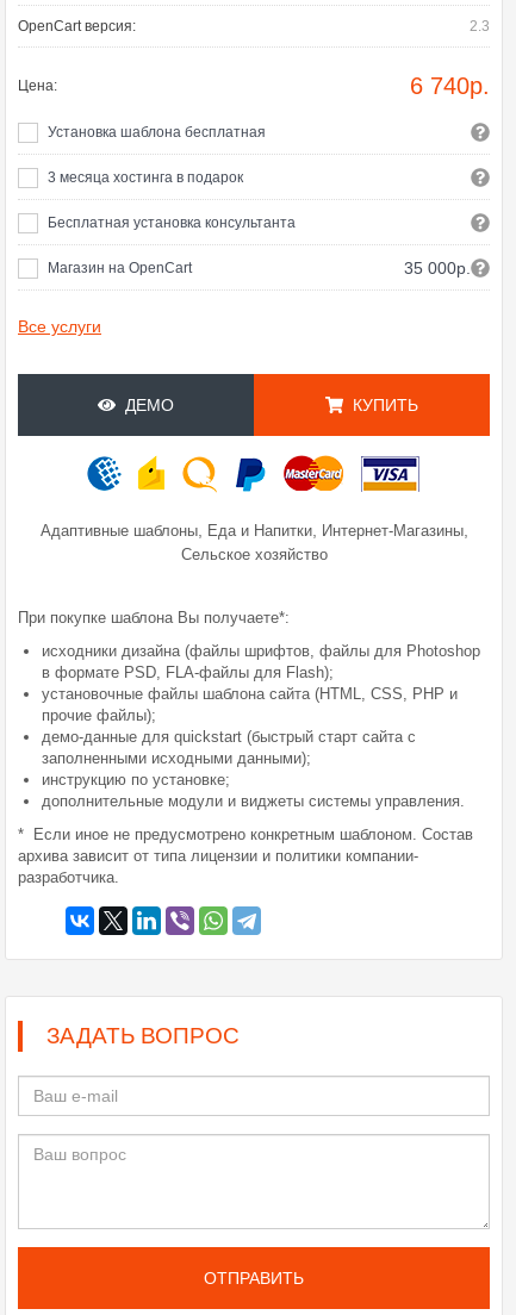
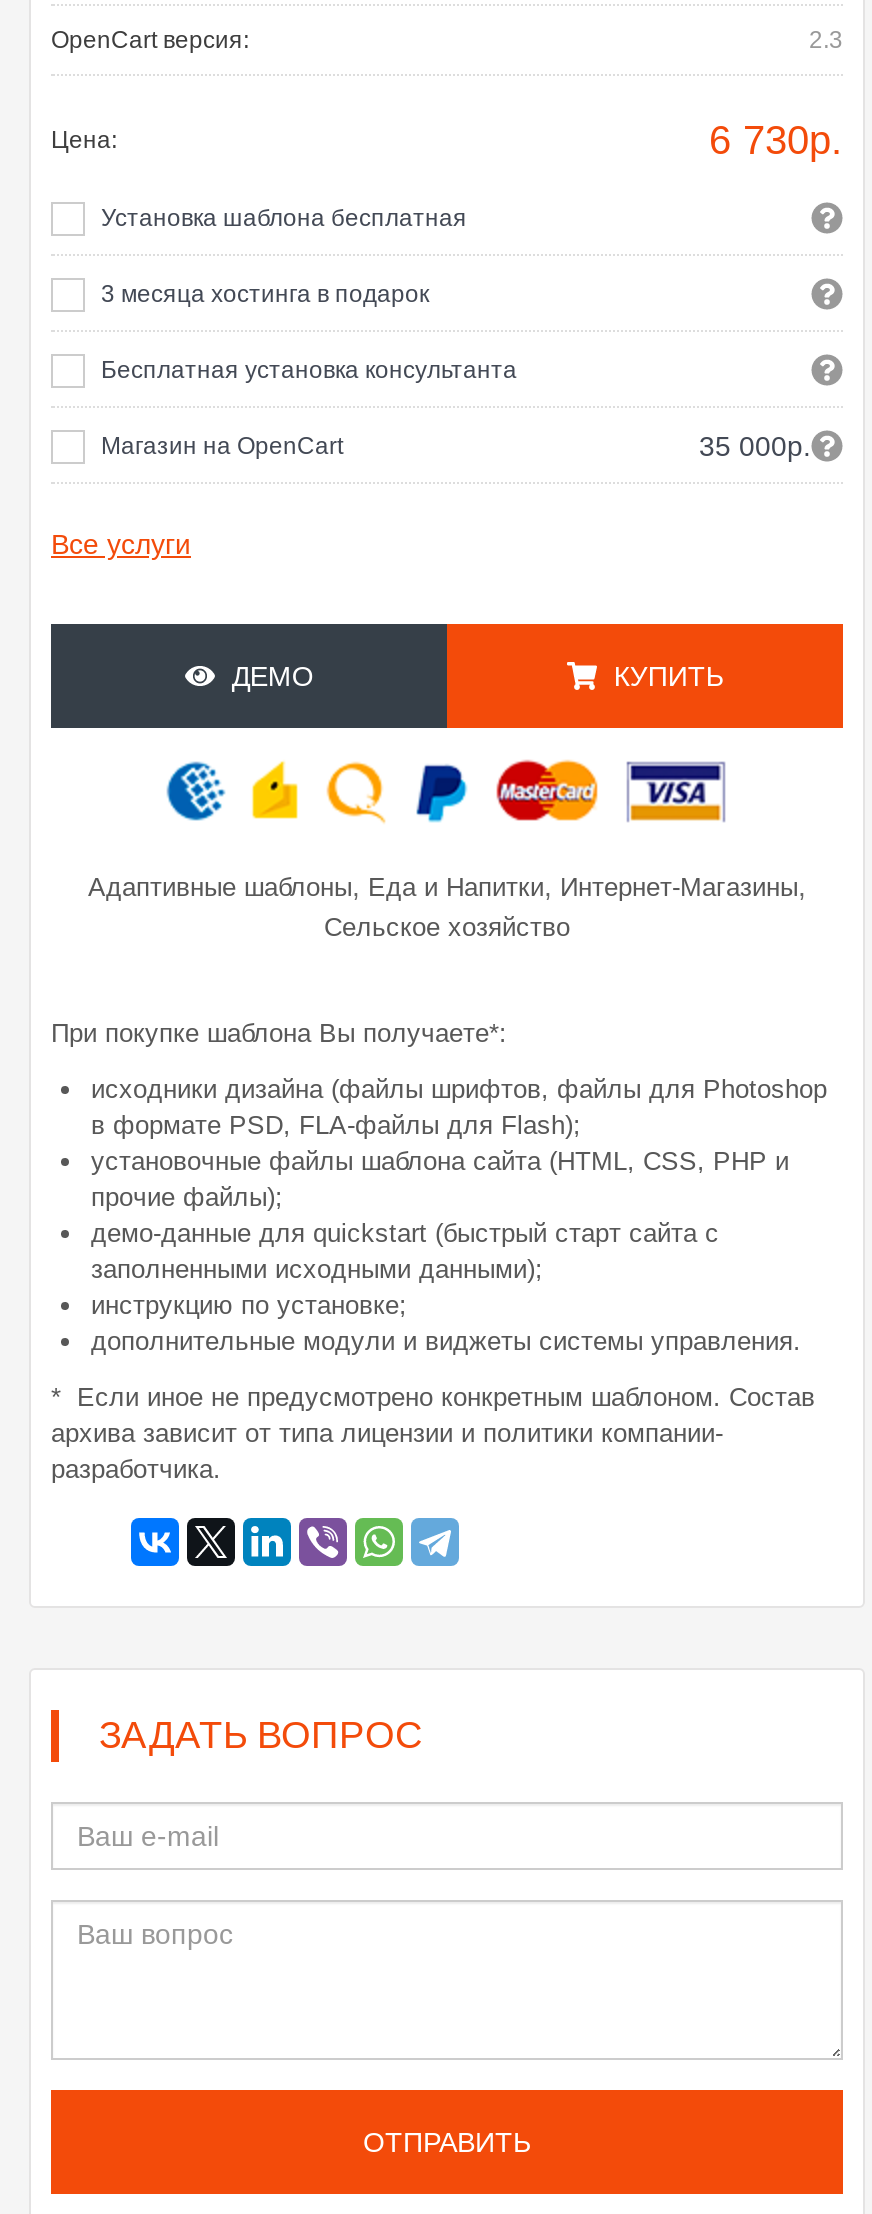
[410,73,490,99] 6 740р. -> [709,118,843,162] 6 730р.

